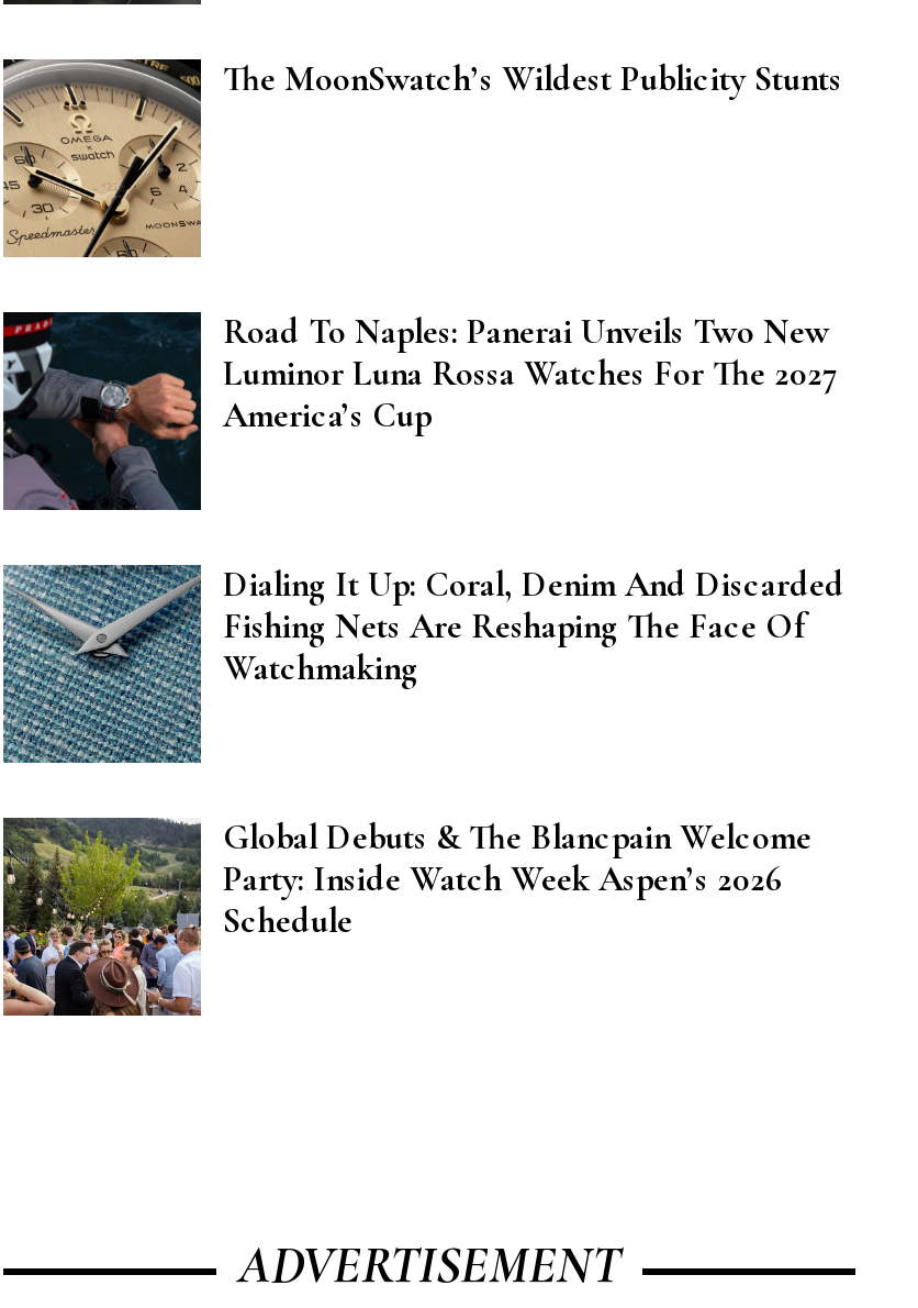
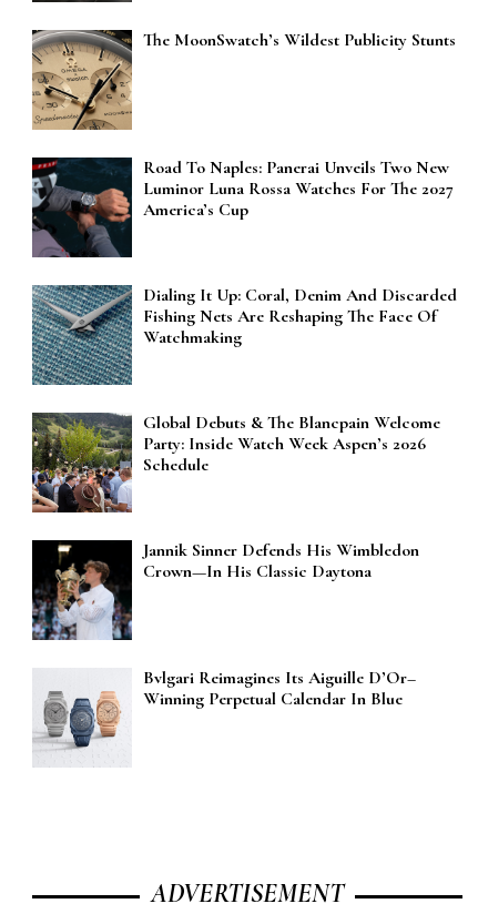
none -> [31,539,419,640] [image] | Jannik Sinner Defends His Wimbledon | Crown—In His Classic Daytona
none -> [33,667,416,757] [image] | Bvlgari Reimagines Its Aiguille D’Or– | Winning Perpetual Calendar In Blue

